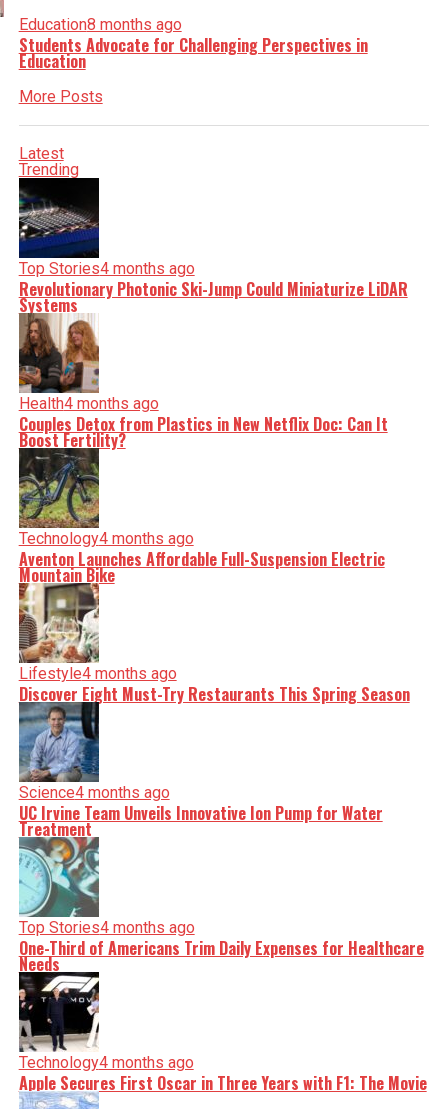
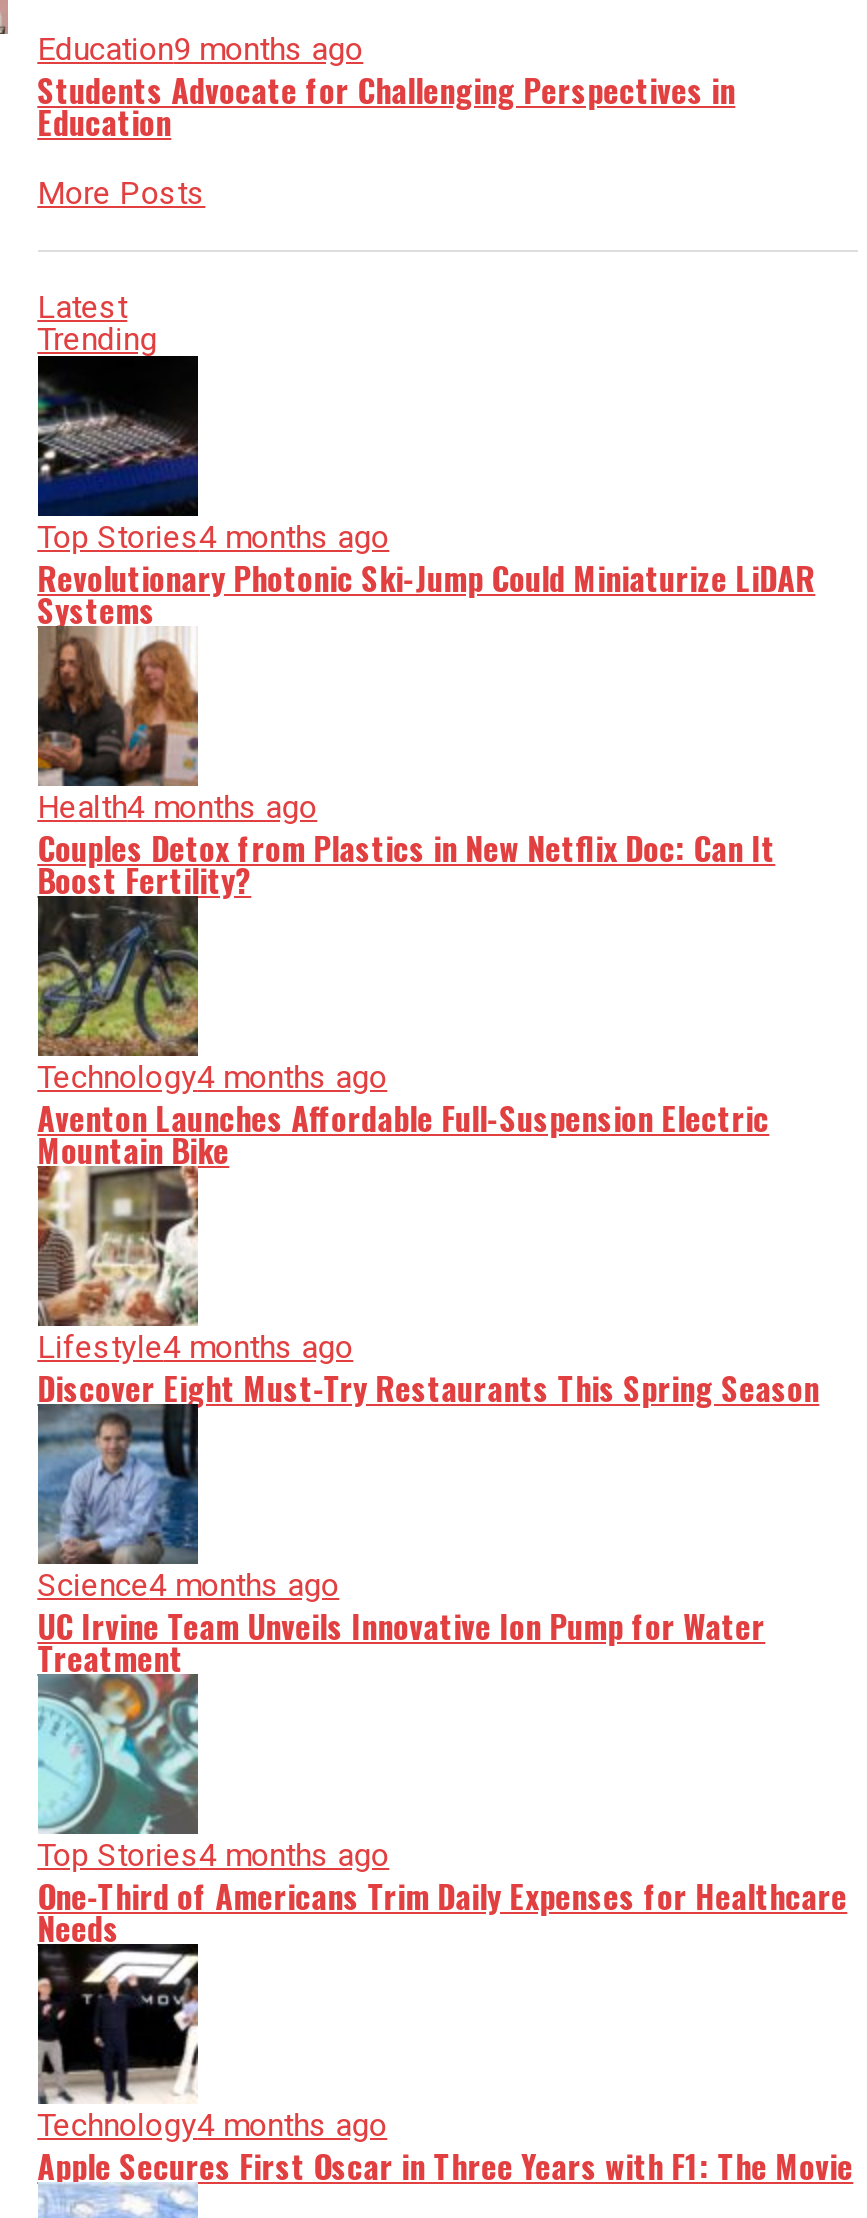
[19,15,182,34] Education8 months ago -> [37,30,363,68] Education9 months ago

